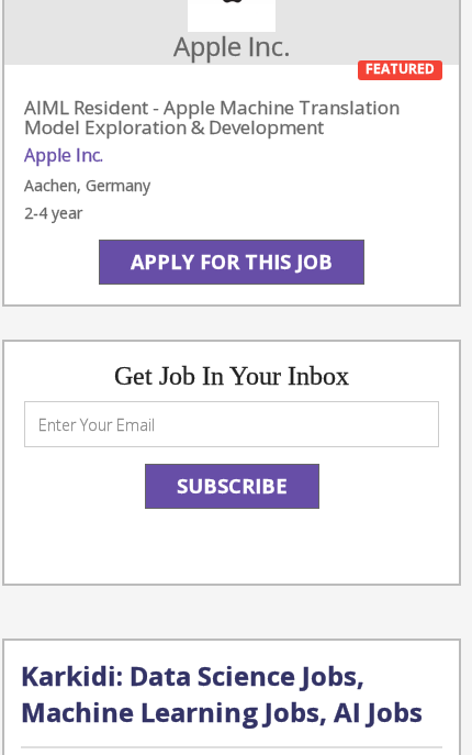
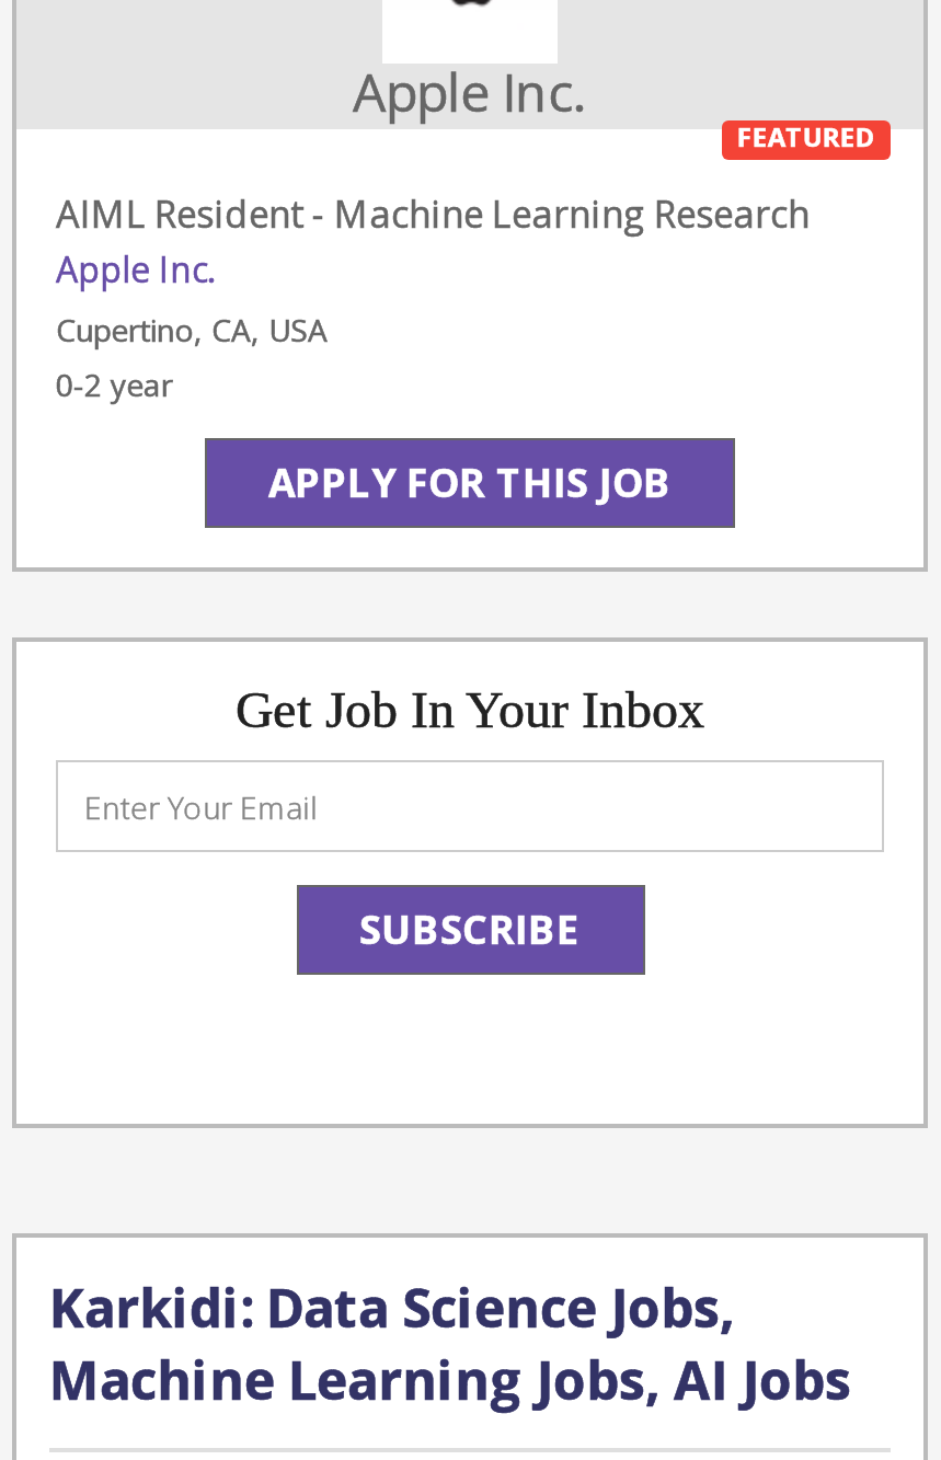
[24,95,400,140] AIML Resident - Apple Machine Translation | Model Exploration & Development -> [56,188,810,239] AIML Resident - Machine Learning Research
[24,175,150,223] Aachen, Germany | 2-4 year -> [56,309,328,405] Cupertino, CA, USA | 0-2 year

